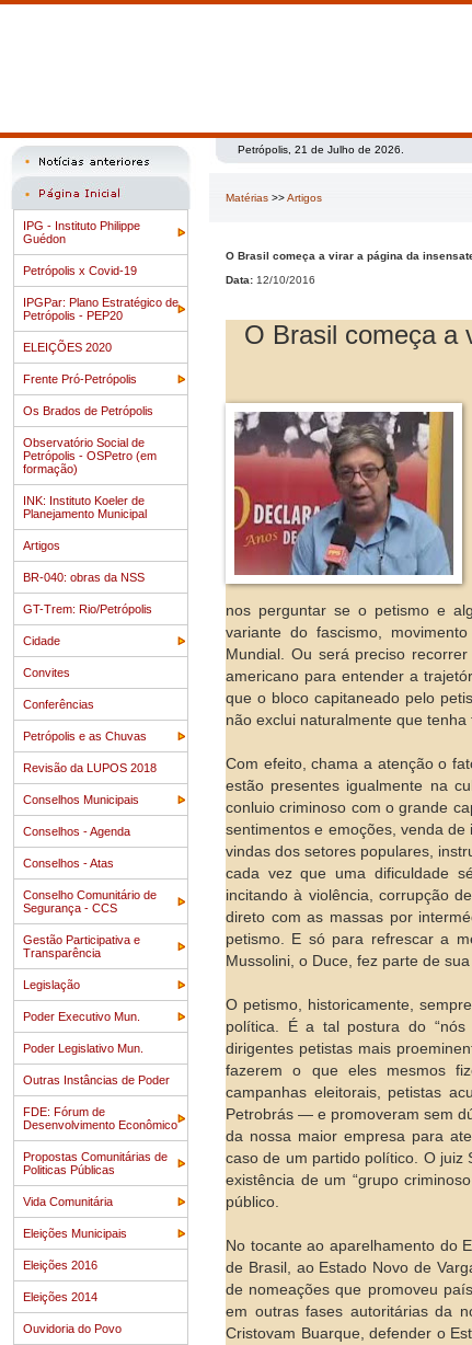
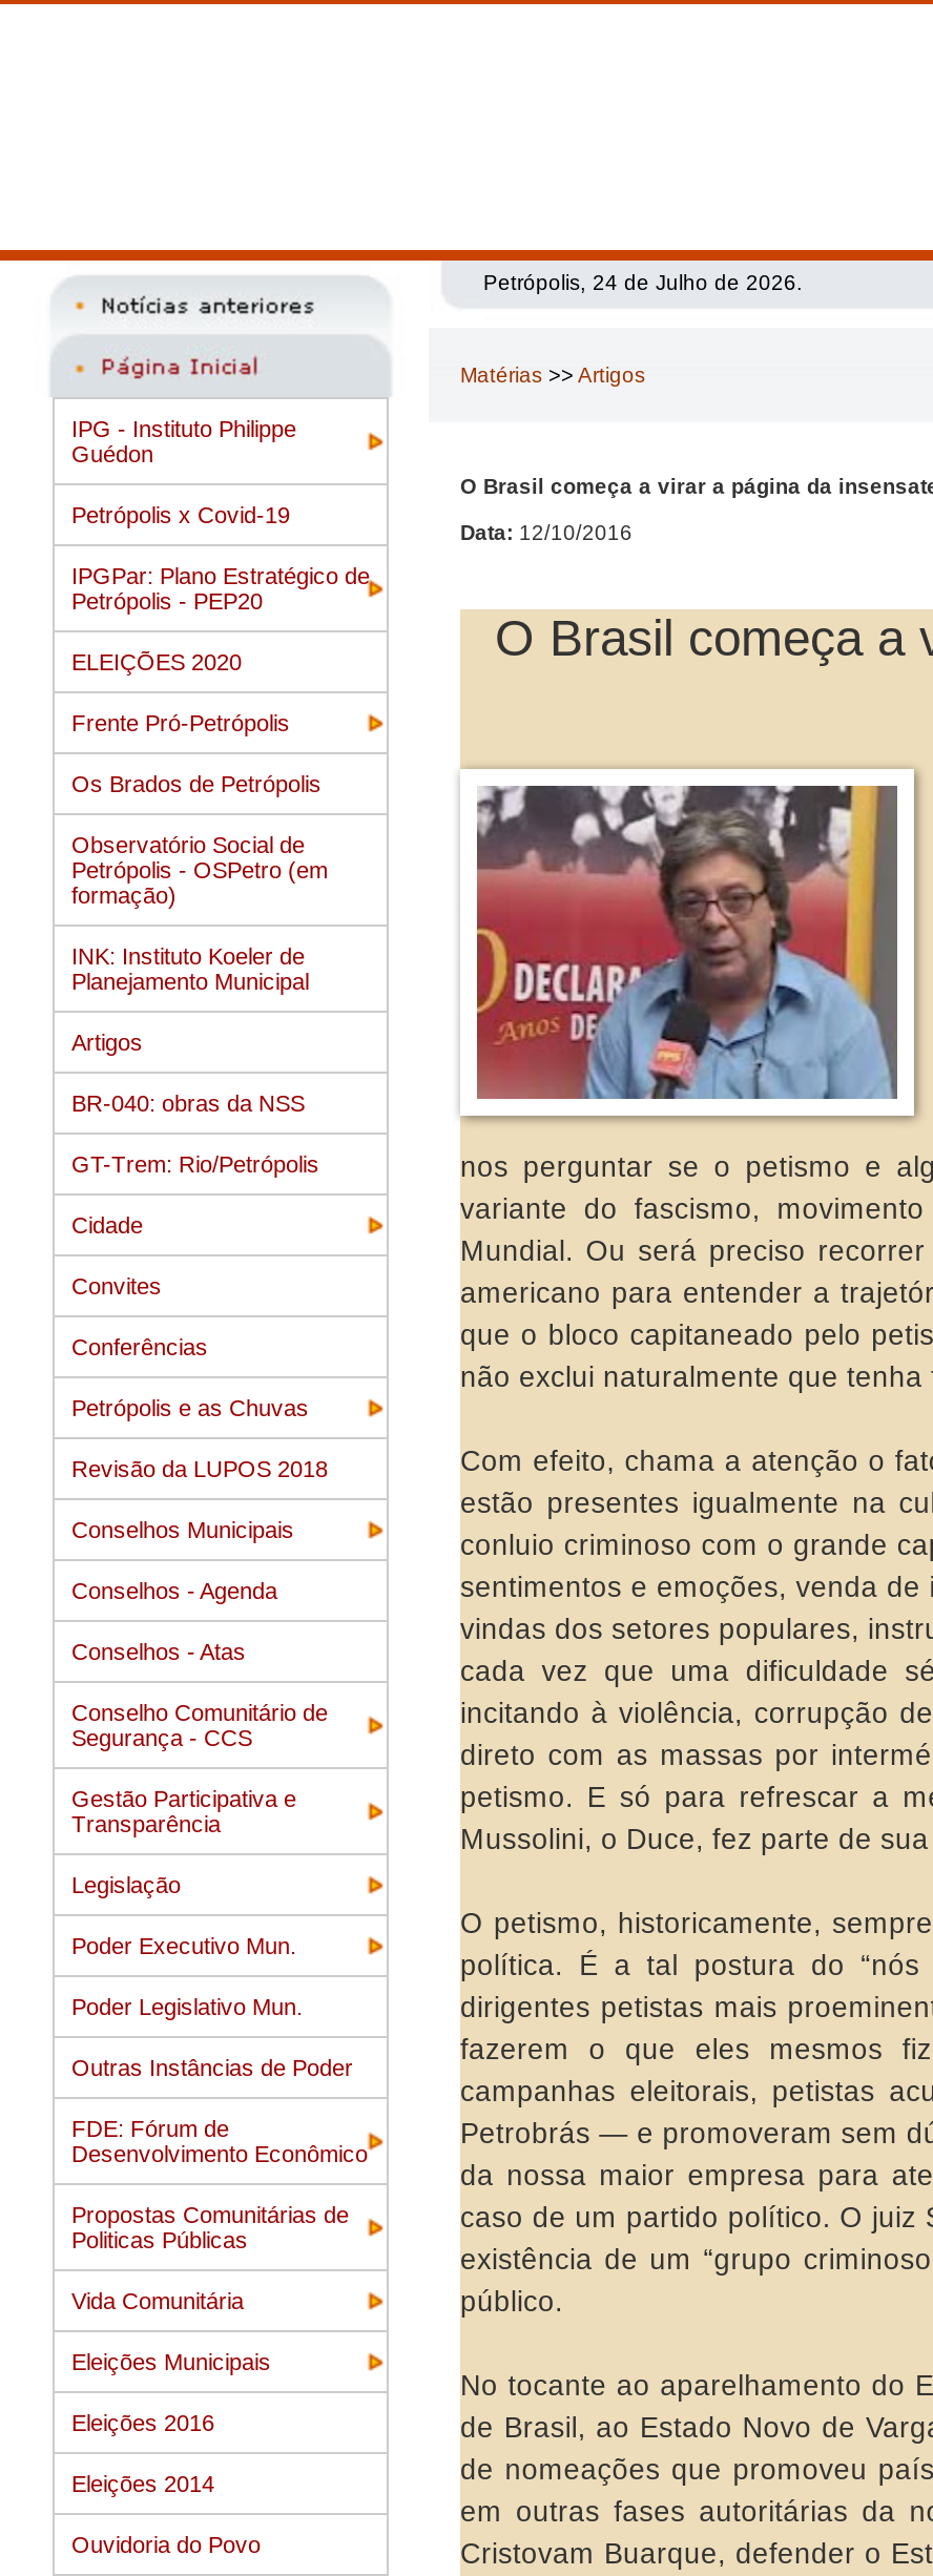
[238,143,404,156] Petrópolis, 21 de Julho de 2026. -> [483,271,803,294] Petrópolis, 24 de Julho de 2026.

